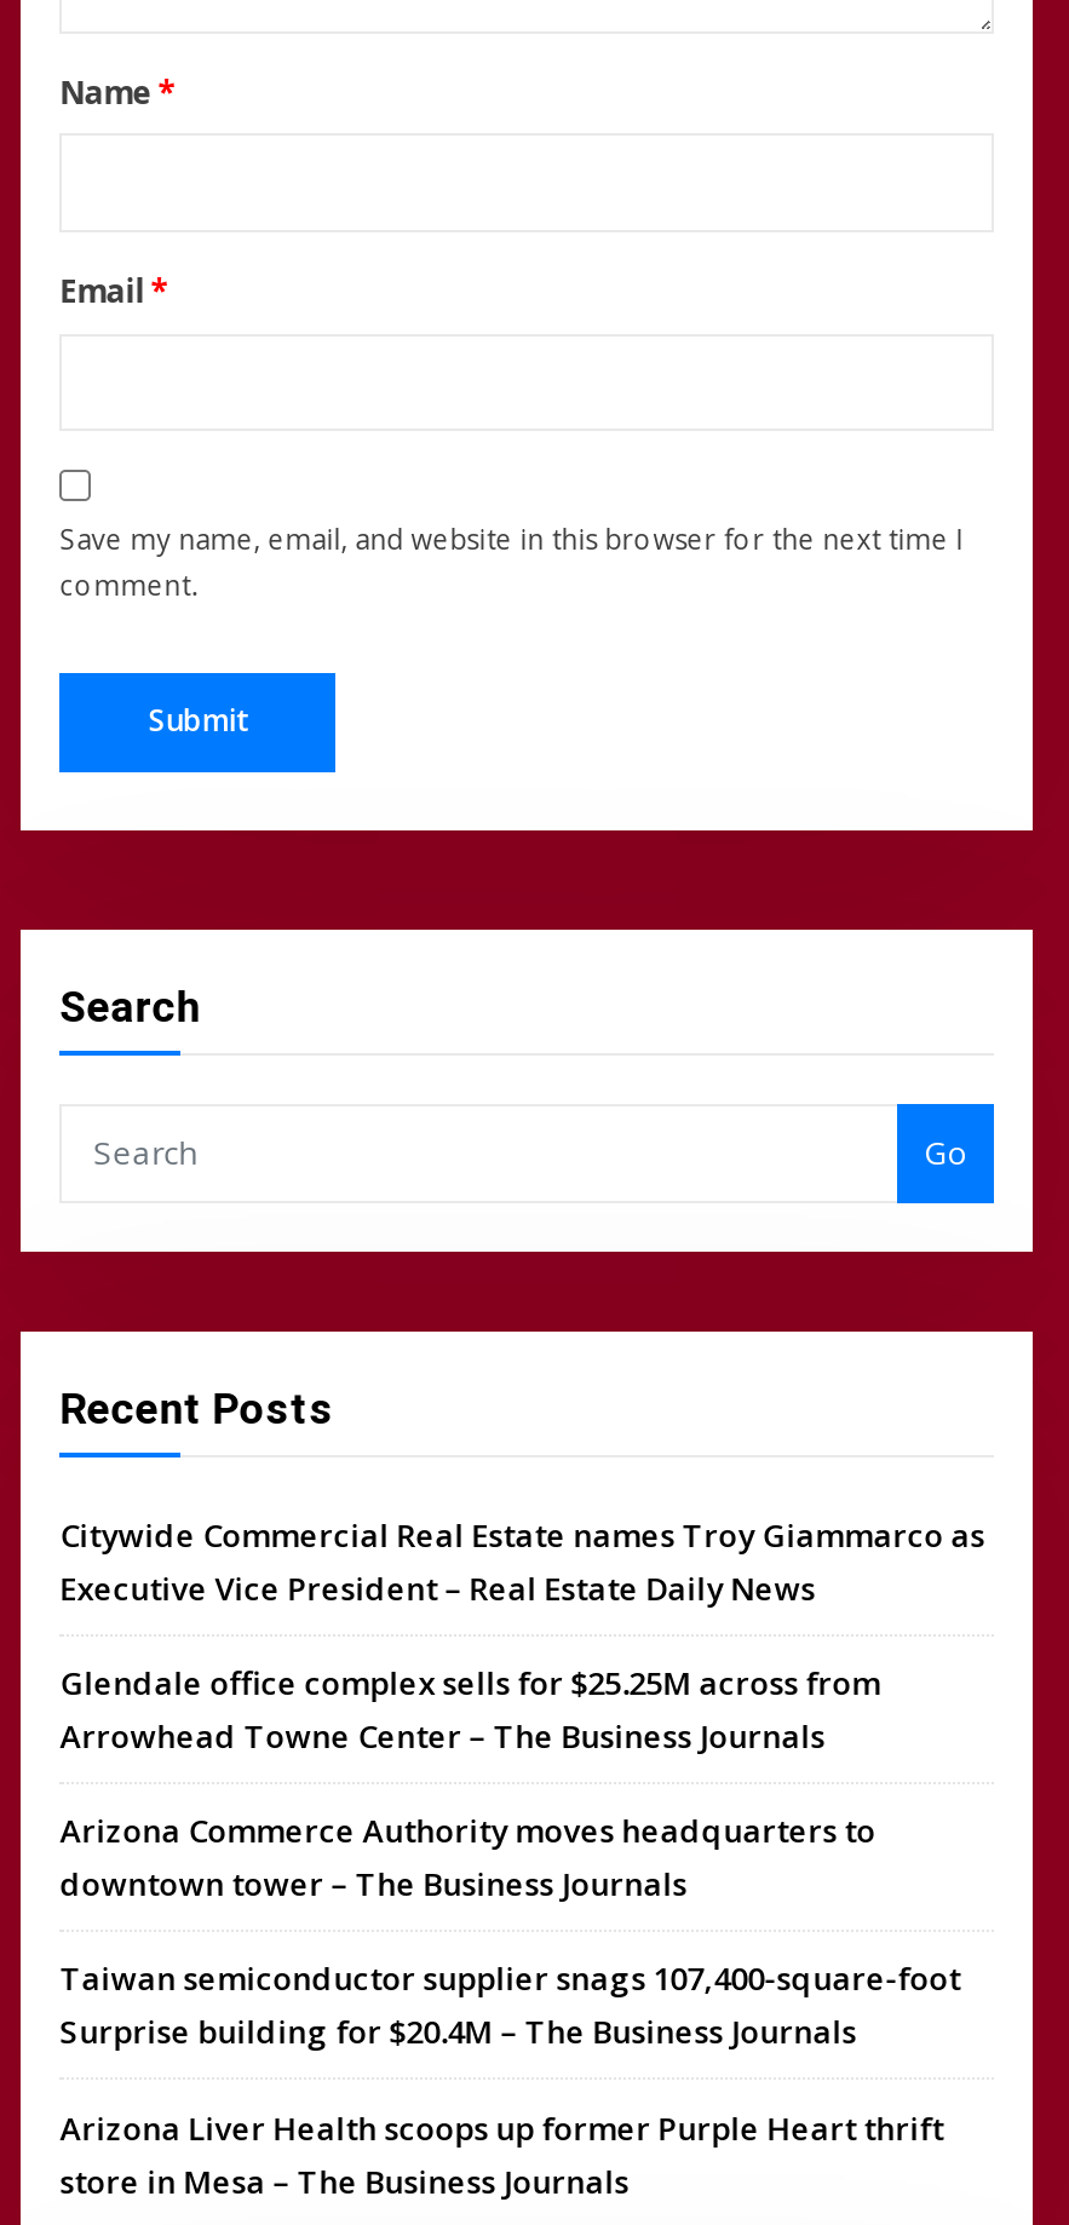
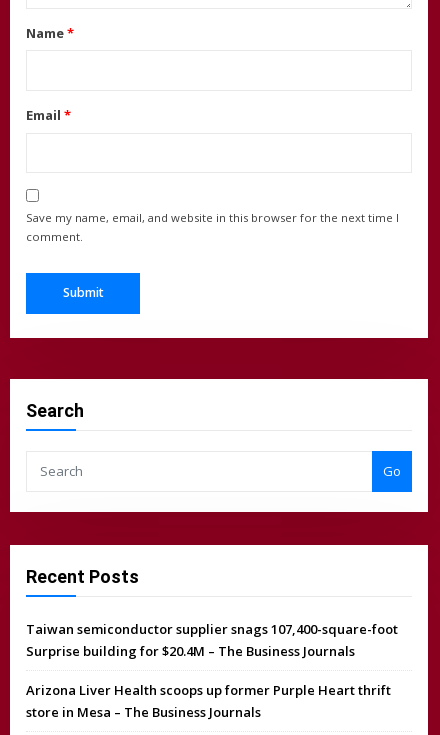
[60,1512,985,1905] Citywide Commercial Real Estate names Troy Giammarco as | Executive Vice President – Real Estate Daily News | Glendale office complex sells for $25.25M across from | Arrowhead Towne Center – The Business Journals | Arizona Commerce Authority moves headquarters to | downtown tower – The Business Journals -> none

